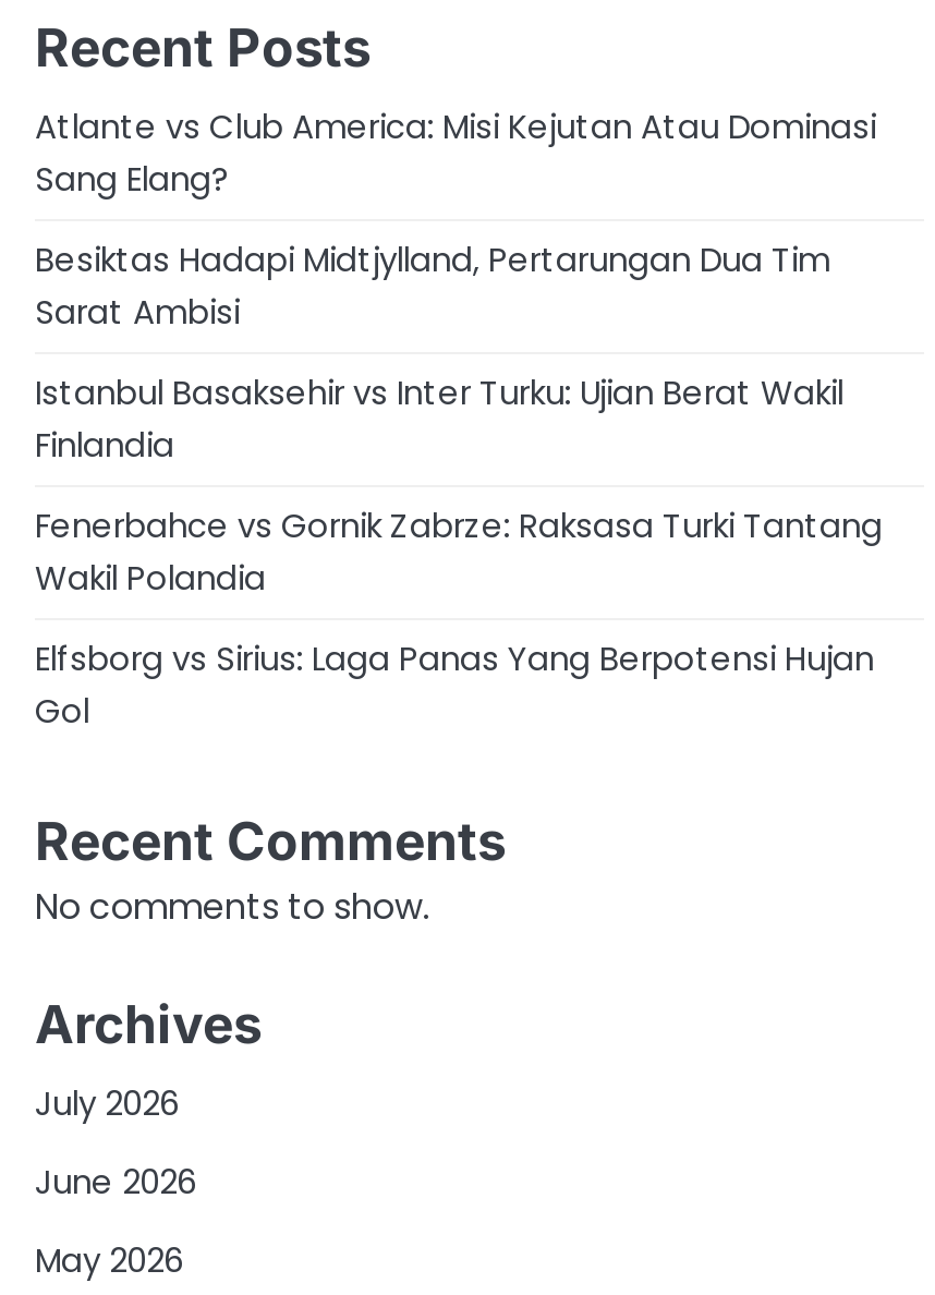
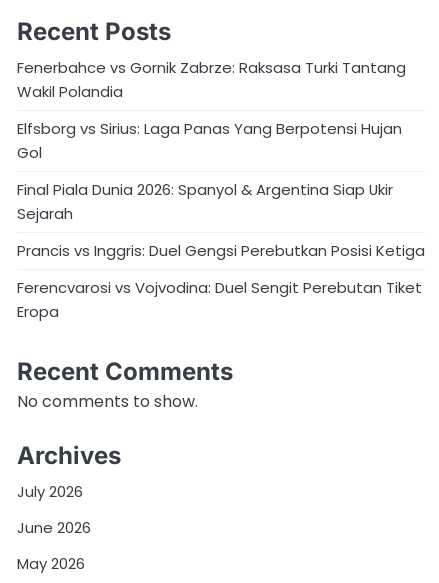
[35,103,876,467] Atlante vs Club America: Misi Kejutan Atau Dominasi | Sang Elang? | Besiktas Hadapi Midtjylland, Pertarungan Dua Tim | Sarat Ambisi | Istanbul Basaksehir vs Inter Turku: Ujian Berat Wakil | Finlandia -> none
moved [35,502,883,733] -> [17,57,406,163]: Fenerbahce vs Gornik Zabrze: Raksasa Turki Tantang | Wakil Polandia | Elfsborg vs Sirius: Laga Panas Yang Berpotensi Hujan | Gol
none -> [17,179,425,322] Final Piala Dunia 2026: Spanyol & Argentina Siap Ukir | Sejarah | Prancis vs Inggris: Duel Gengsi Perebutkan Posisi Ketiga | Ferencvarosi vs Vojvodina: Duel Sengit Perebutan Tiket | Eropa

